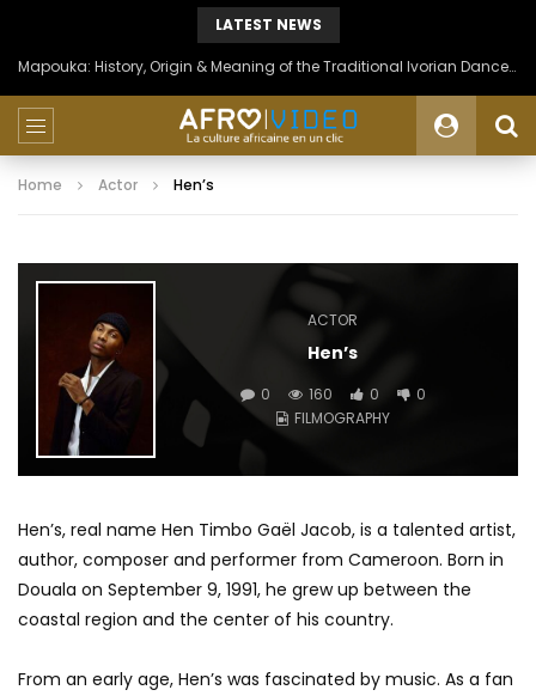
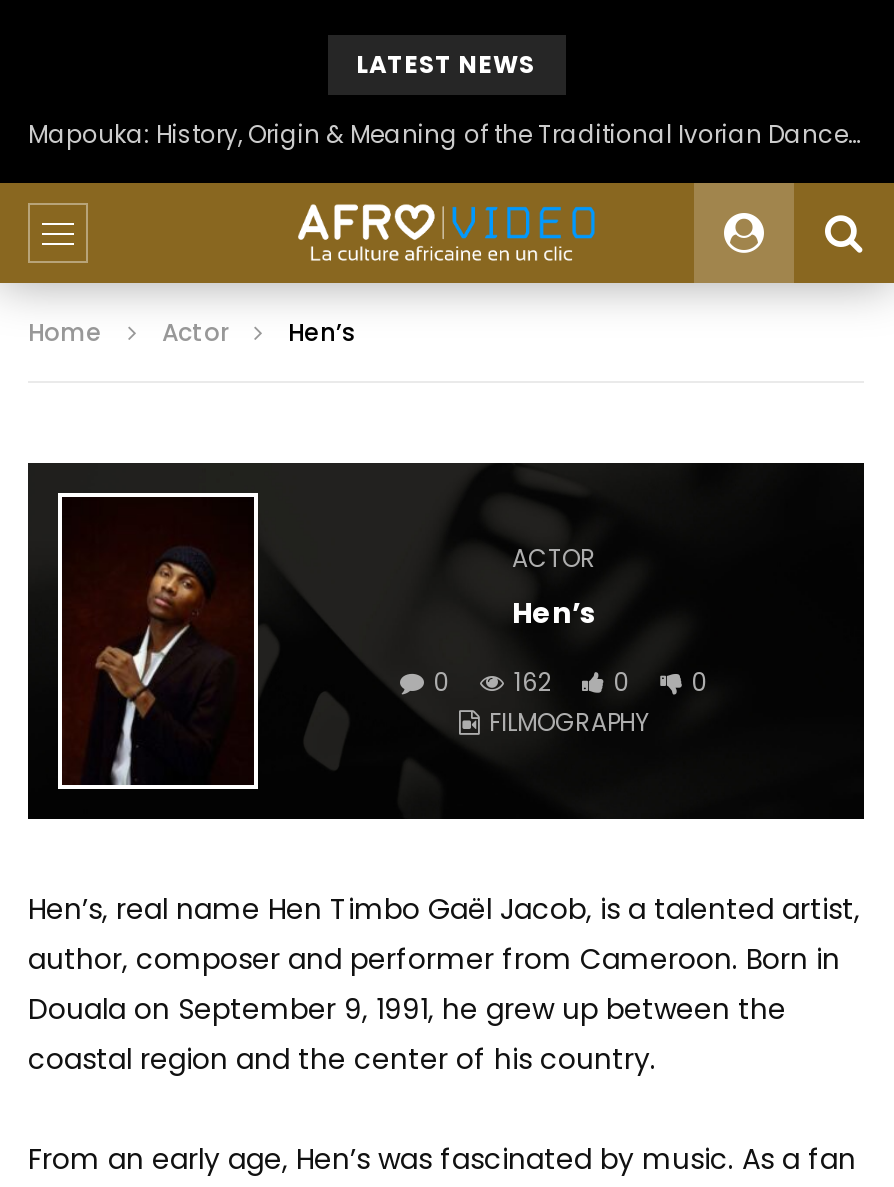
[260,384,425,404] 0 160 0 0 -> [434,665,708,699] 0 162 0 0

